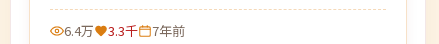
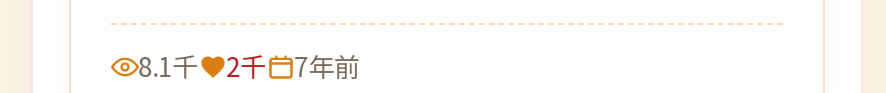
[64,21,138,40] 6.4万 | 3.3千 -> [138,48,266,86] 8.1千 | 2千

